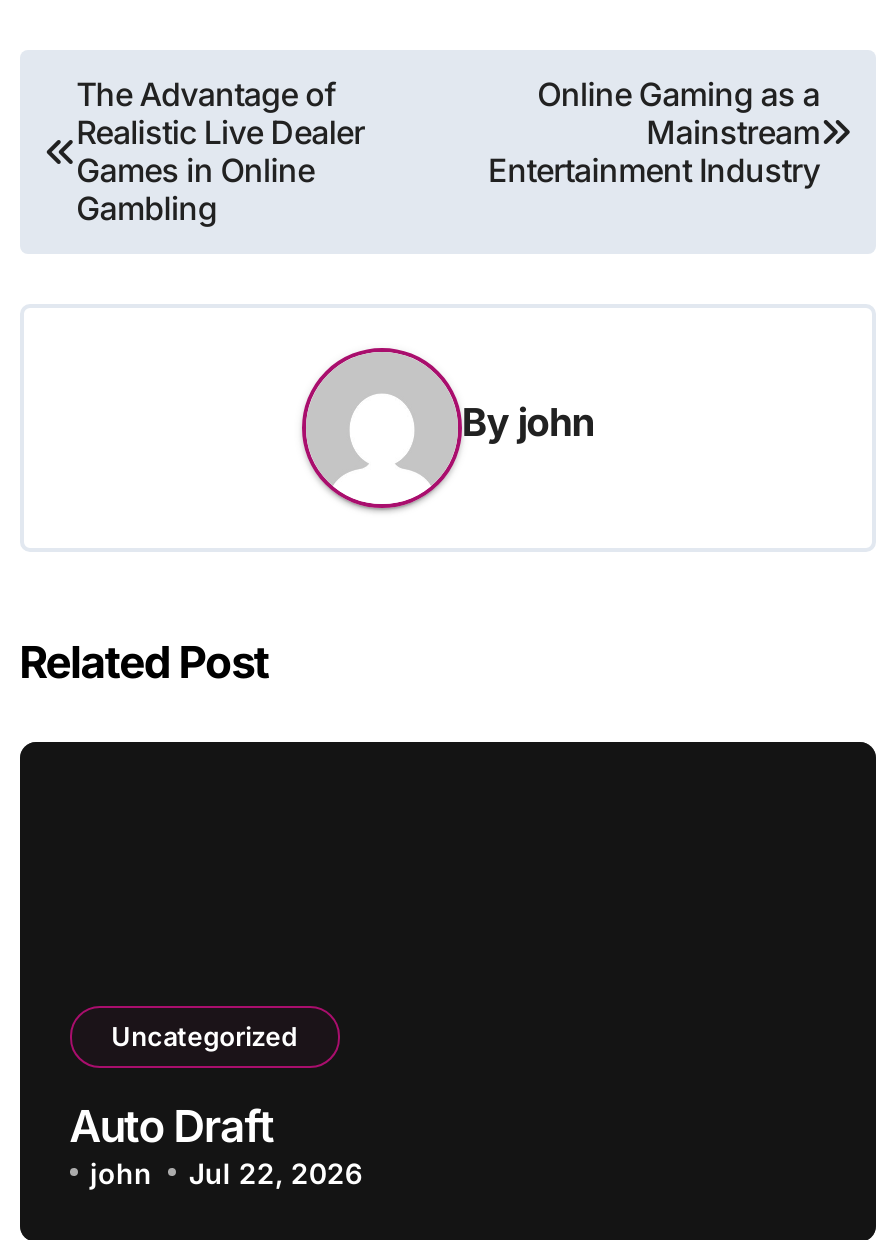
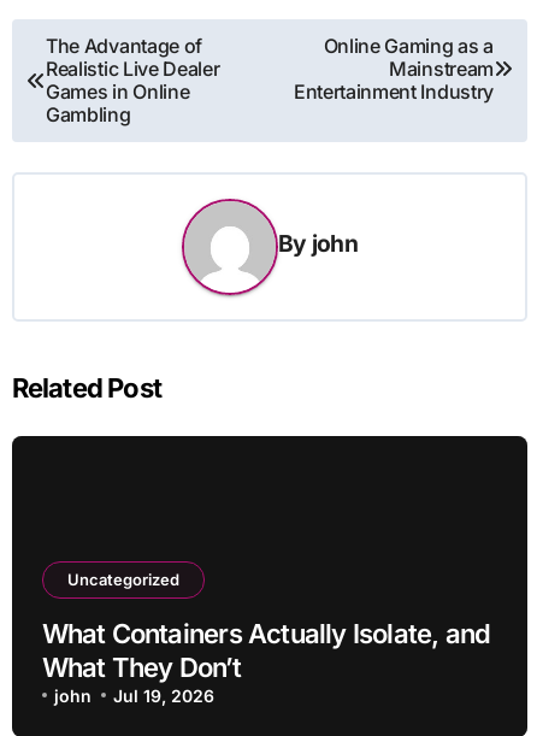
moved [111,1020,297,1052] -> [67,570,179,589]: Uncategorized
[69,1100,273,1152] Auto Draft -> [42,618,490,683] What Containers Actually Isolate, and | What They Don’t
[90,1156,363,1190] john Jul 22, 2026 -> [54,685,215,706] john Jul 19, 2026

